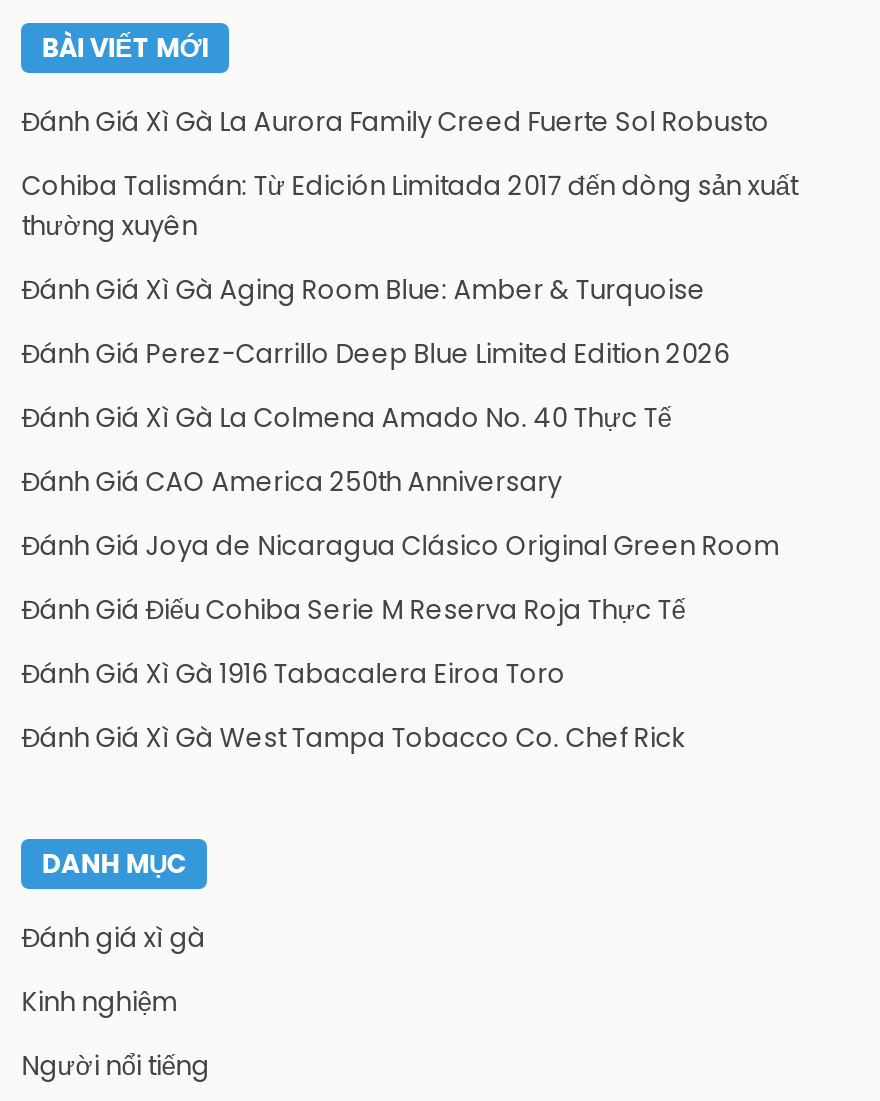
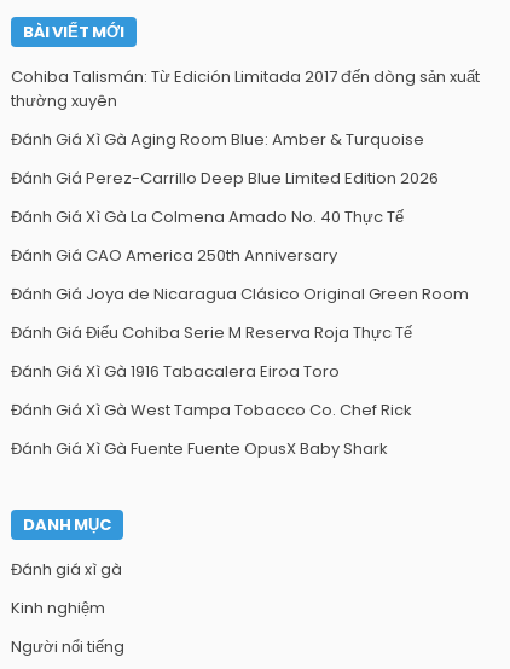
[21,103,769,141] Đánh Giá Xì Gà La Aurora Family Creed Fuerte Sol Robusto -> none
moved [21,167,797,757] -> [11,65,480,422]: Cohiba Talismán: Từ Edición Limitada 2017 đến dòng sản xuất | thường xuyên | Đánh Giá Xì Gà Aging Room Blue: Amber & Turquoise | ... | Đánh Giá Xì Gà 1916 Tabacalera Eiroa Toro | Đánh Giá Xì Gà West Tampa Tobacco Co. Chef Rick
none -> [11,437,388,460] Đánh Giá Xì Gà Fuente Fuente OpusX Baby Shark

